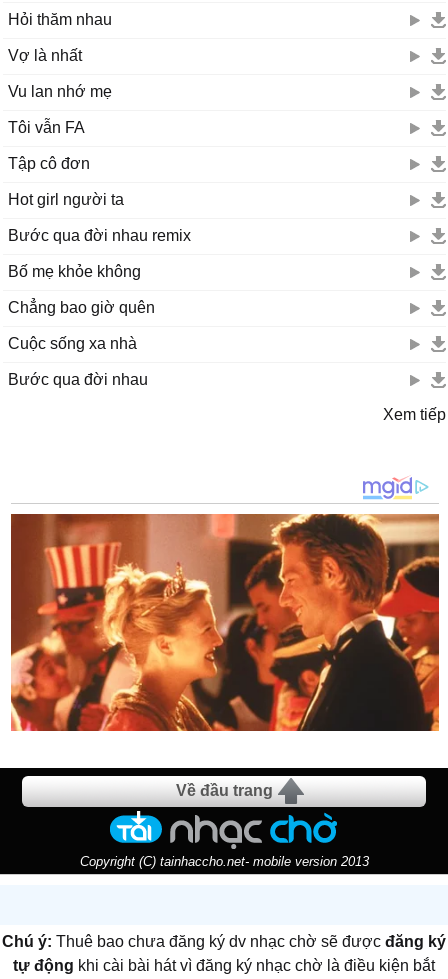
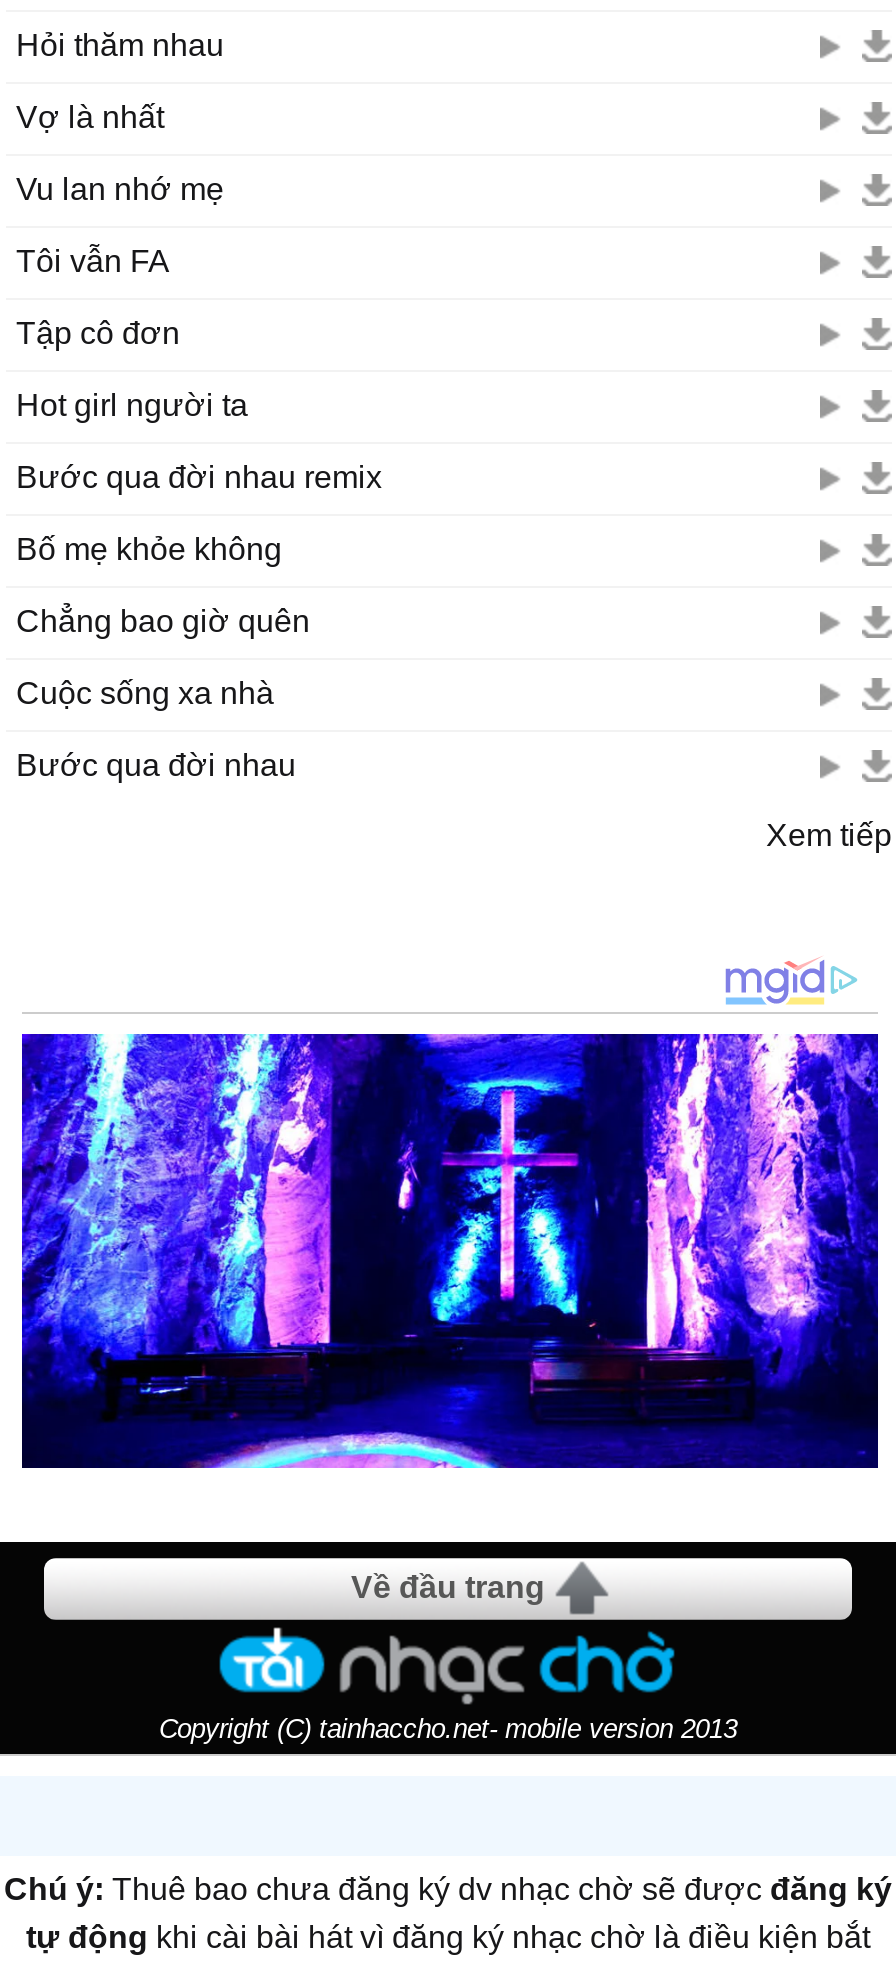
[10,513,440,732] [image] -> [20,1032,880,1470] [image]

